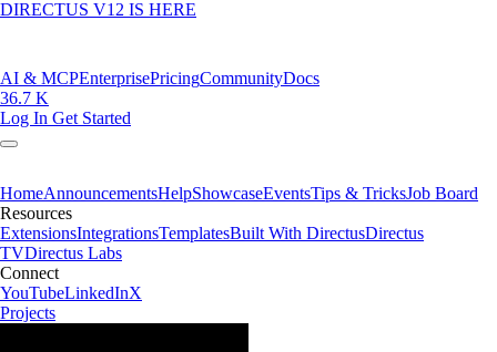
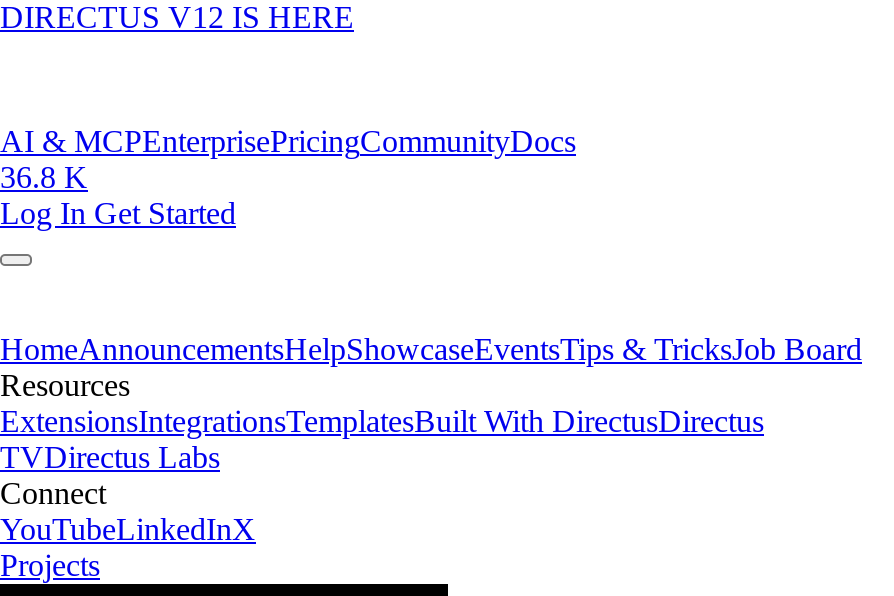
[0,89,49,107] 36.7 K -> [0,160,88,194] 36.8 K

